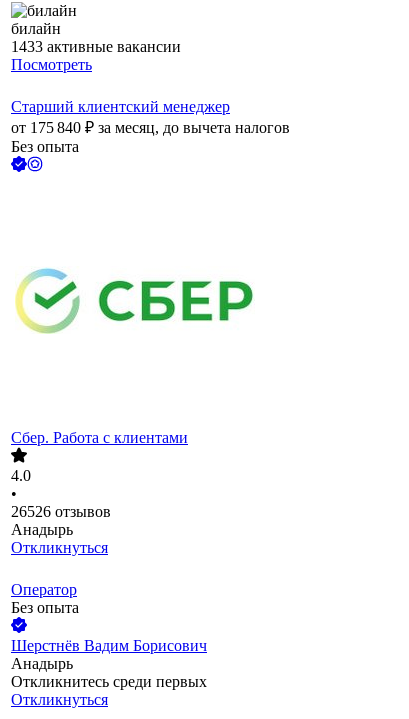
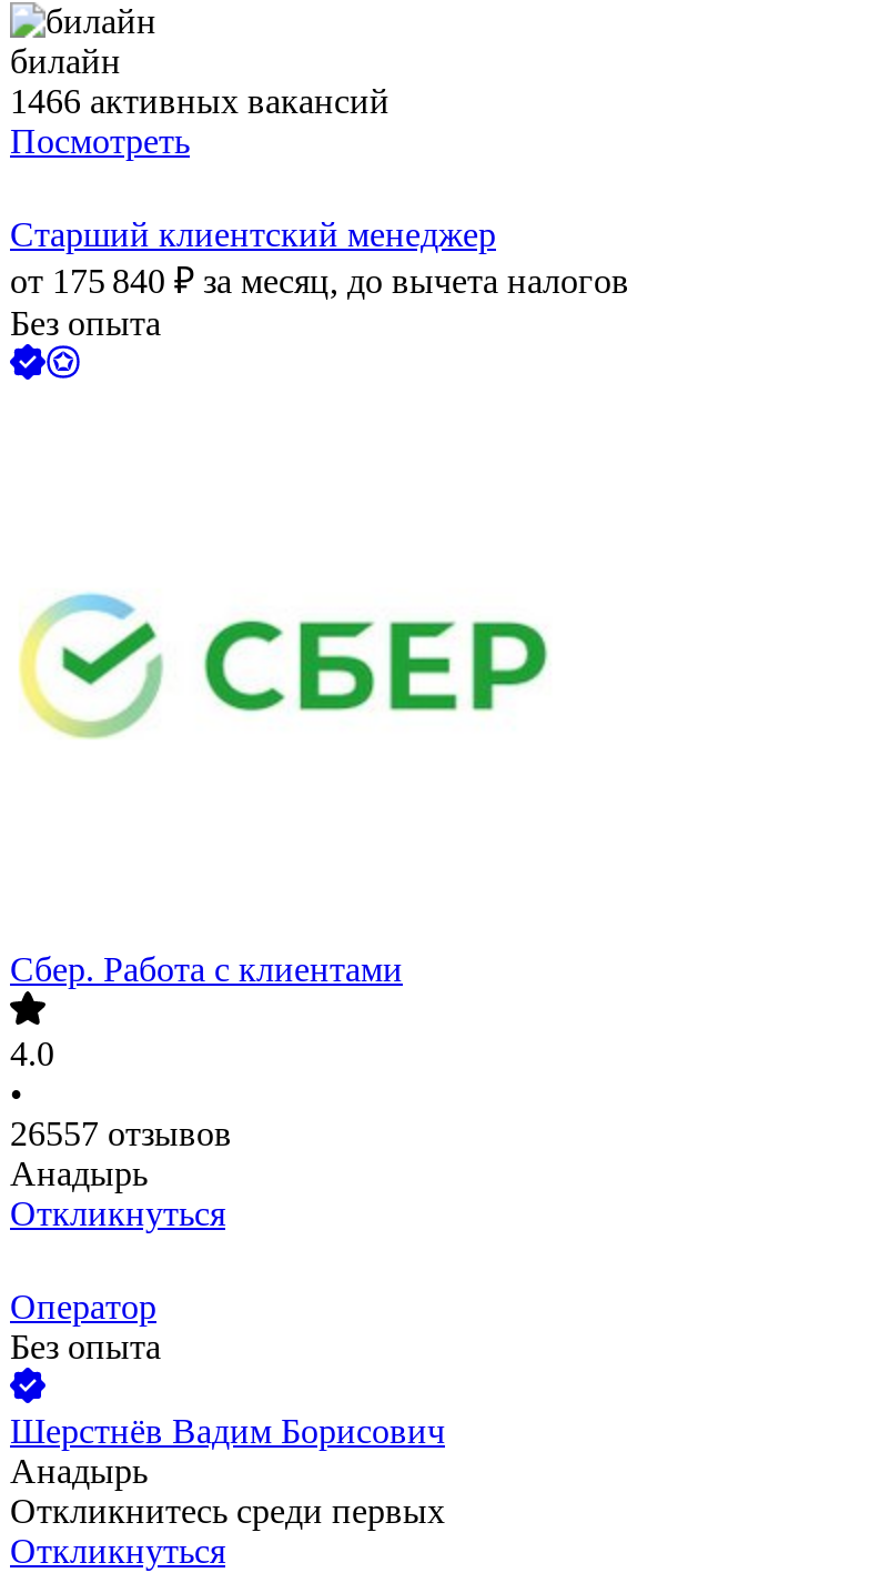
[11,38,181,55] 1433 активные вакансии -> [10,83,390,121] 1466 активных вакансий
[11,503,111,520] 26526 отзывов -> [10,1115,232,1153] 26557 отзывов

